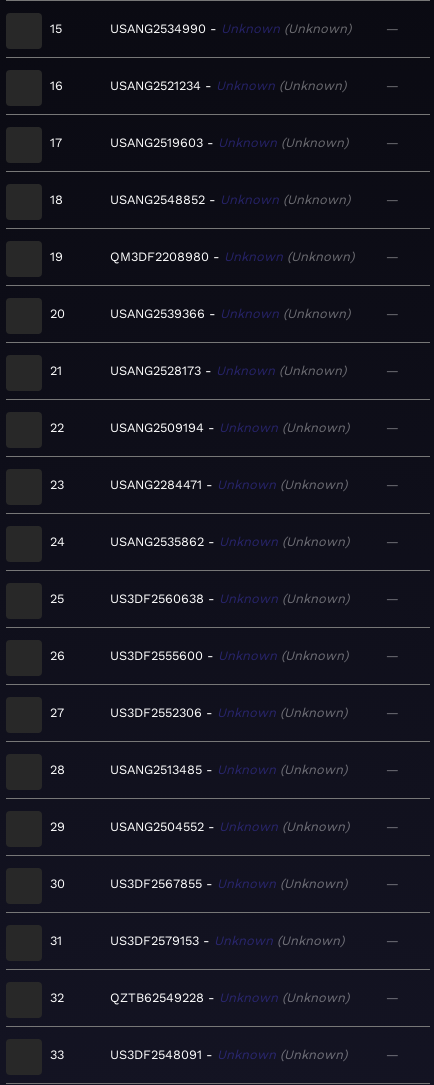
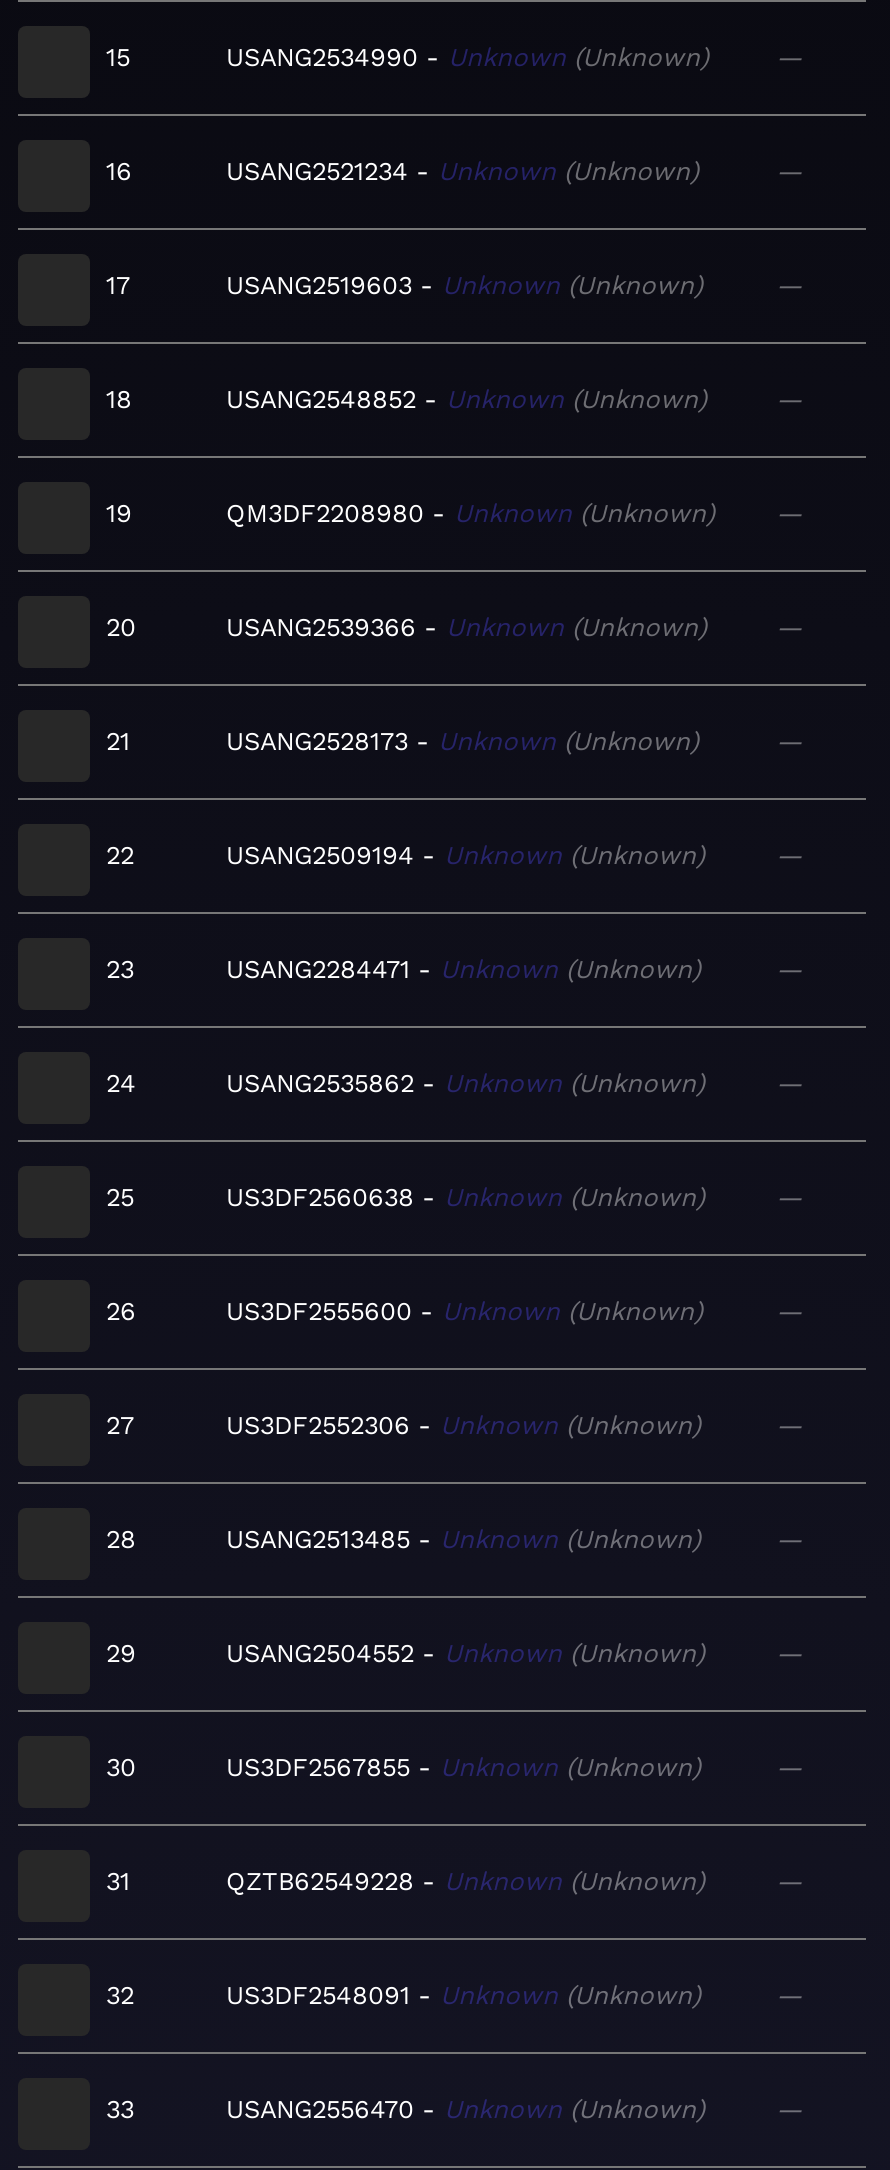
[110,933,199,948] US3DF2579153 -> [226,1867,414,1897] QZTB62549228
[110,990,204,1005] QZTB62549228 -> [226,1981,410,2011] US3DF2548091
[110,1047,202,1062] US3DF2548091 -> [226,2095,414,2125] USANG2556470

